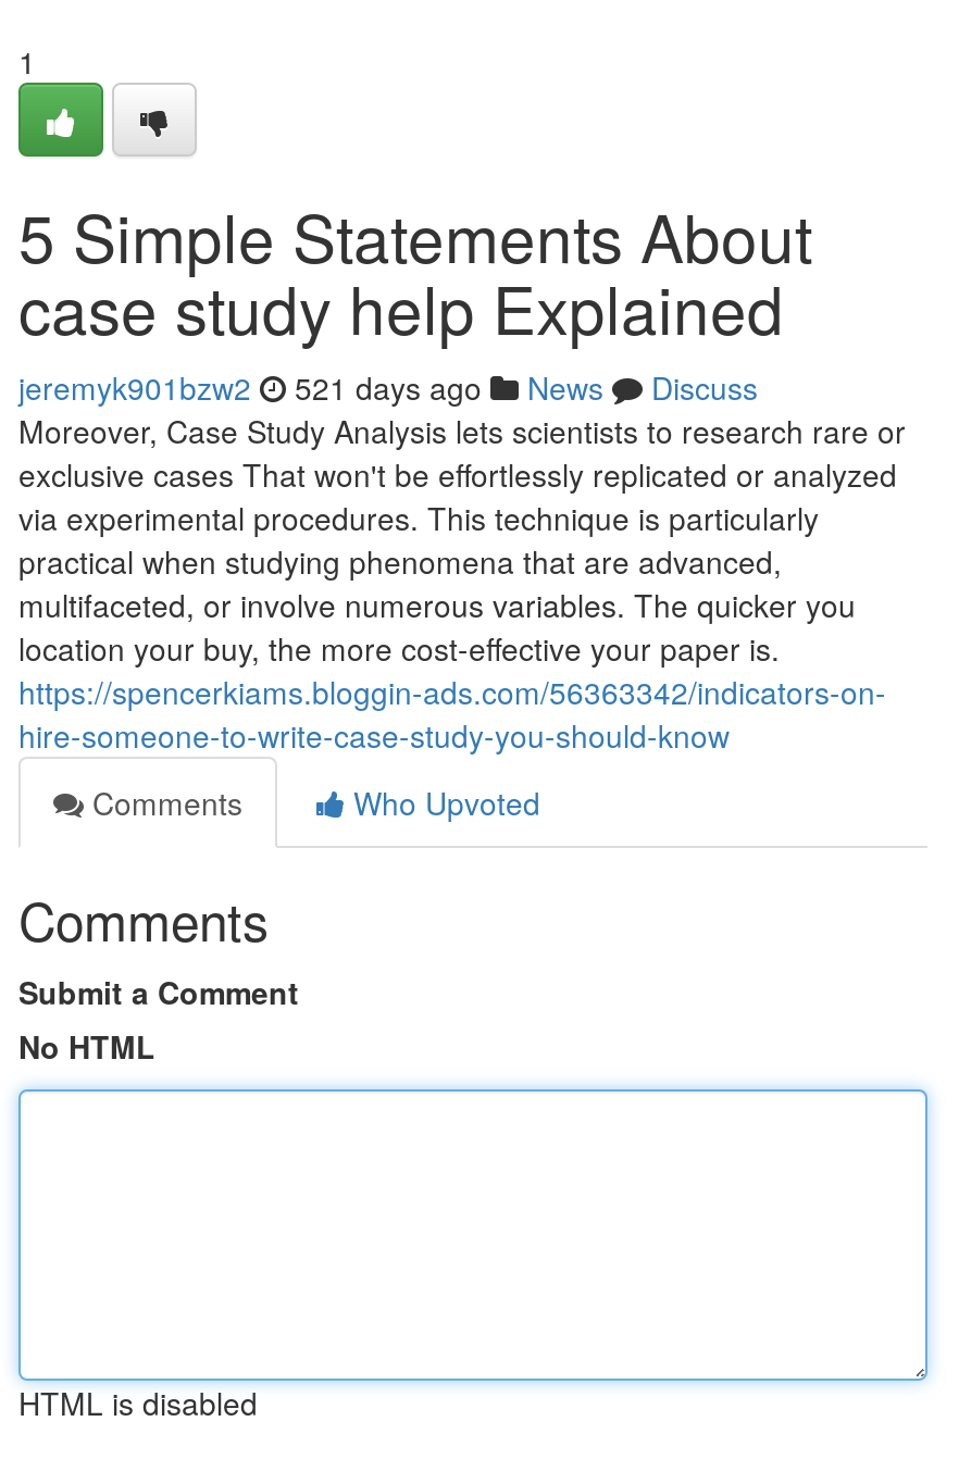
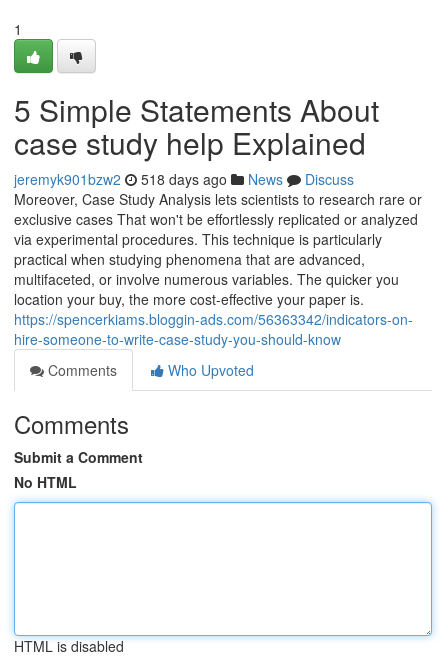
[18,365,758,409] jeremyk901bzw2 521 days ago News Discuss -> [14,169,354,189] jeremyk901bzw2 518 days ago News Discuss

